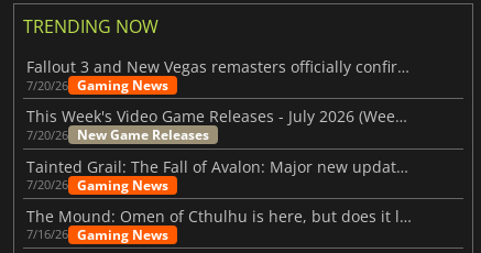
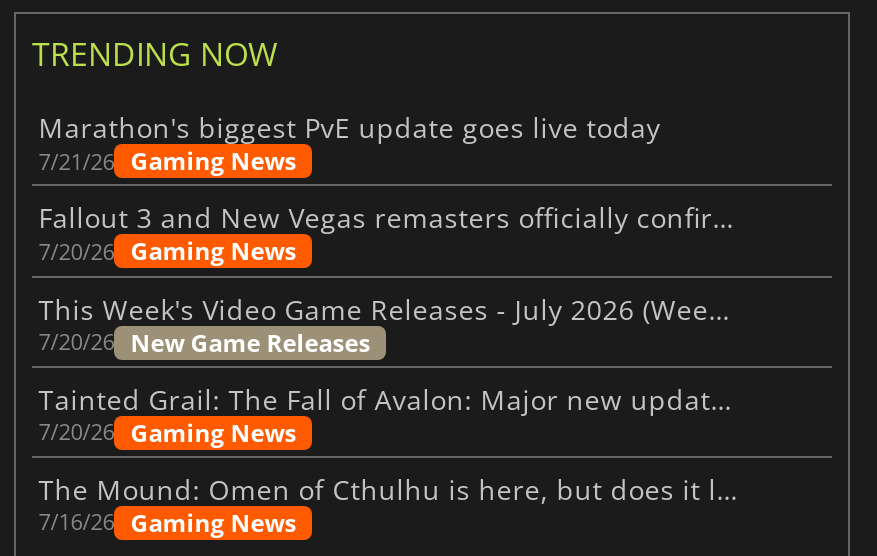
none -> [38,108,660,178] Marathon's biggest PvE update goes live today | 7/21/26 Gaming News

